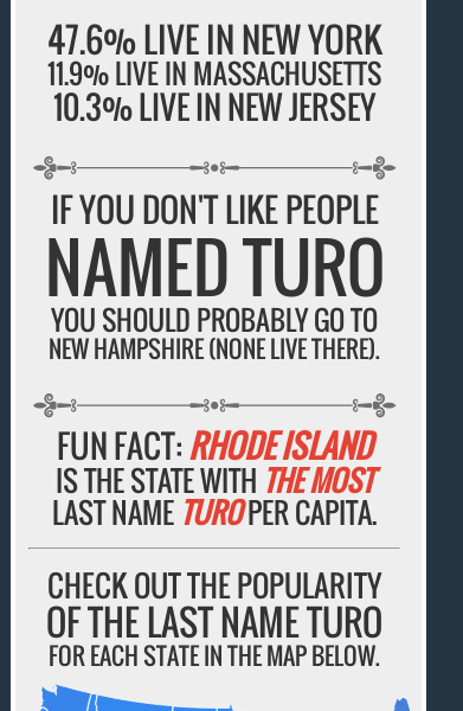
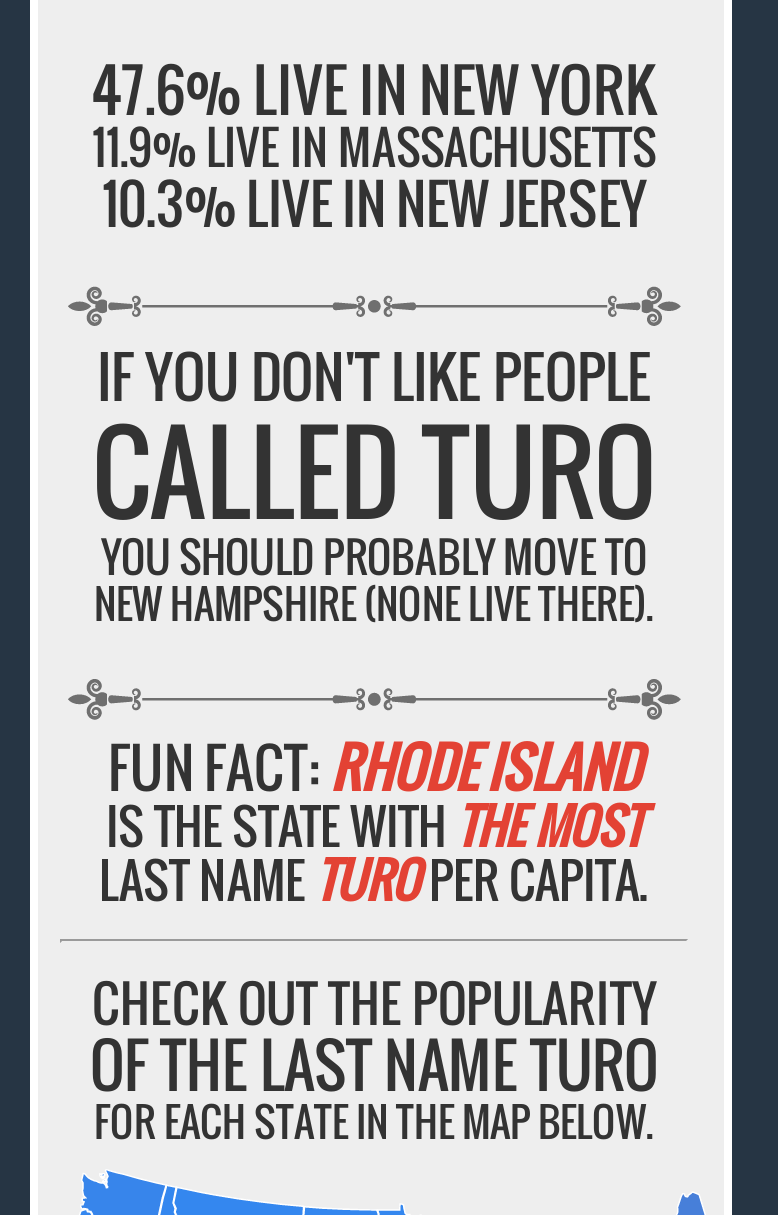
[44,217,384,315] NAMED TURO -> [92,391,656,551] CALLED TURO
[51,300,378,340] YOU SHOULD PROBABLY GO TO -> [101,525,647,587] YOU SHOULD PROBABLY MOVE TO

